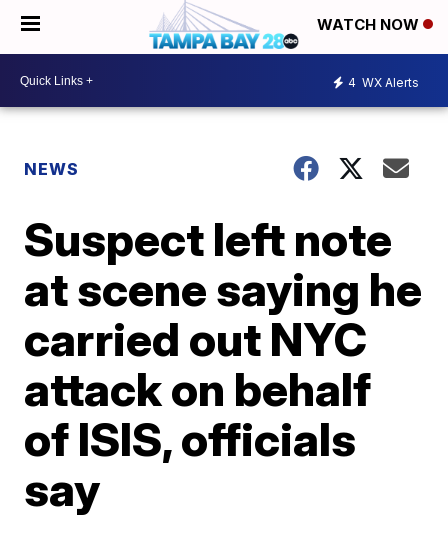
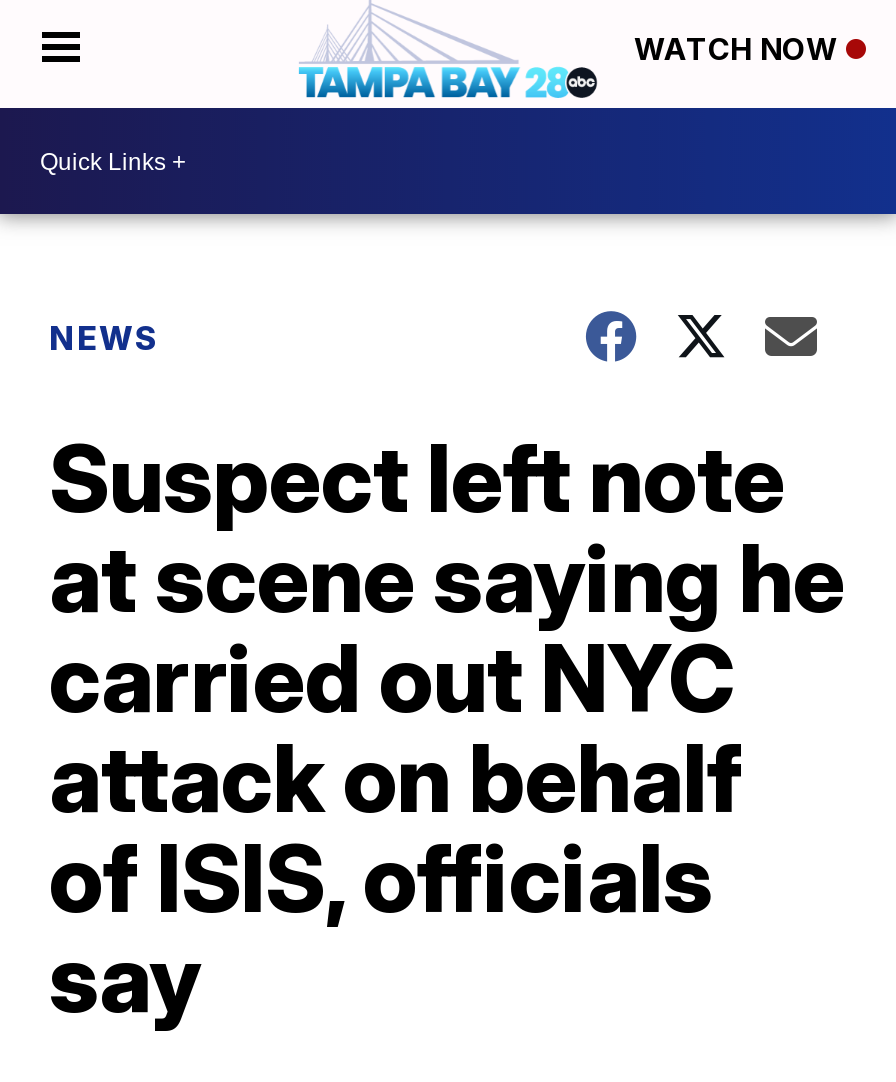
[348,74,419,89] 4 WX Alerts -> none

